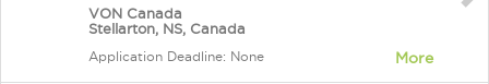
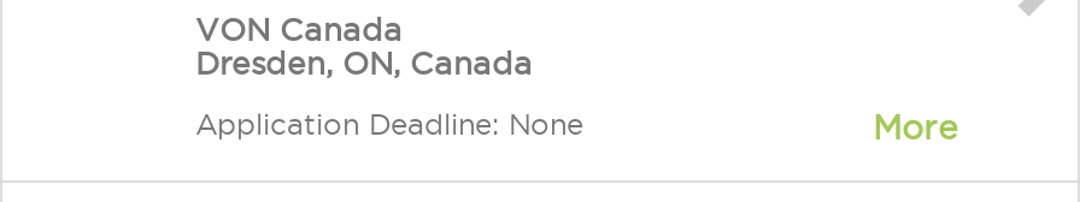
[88,21,246,36] Stellarton, NS, Canada -> [195,46,533,79] Dresden, ON, Canada

